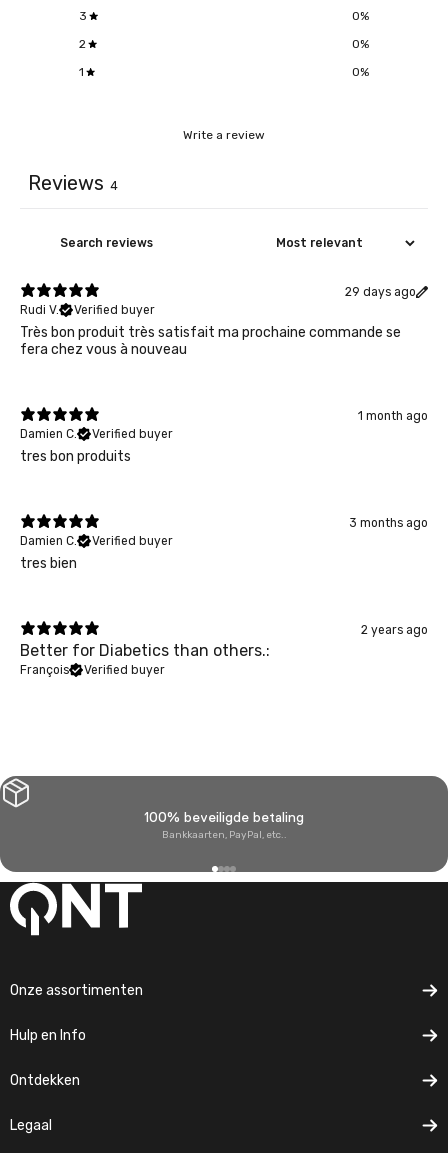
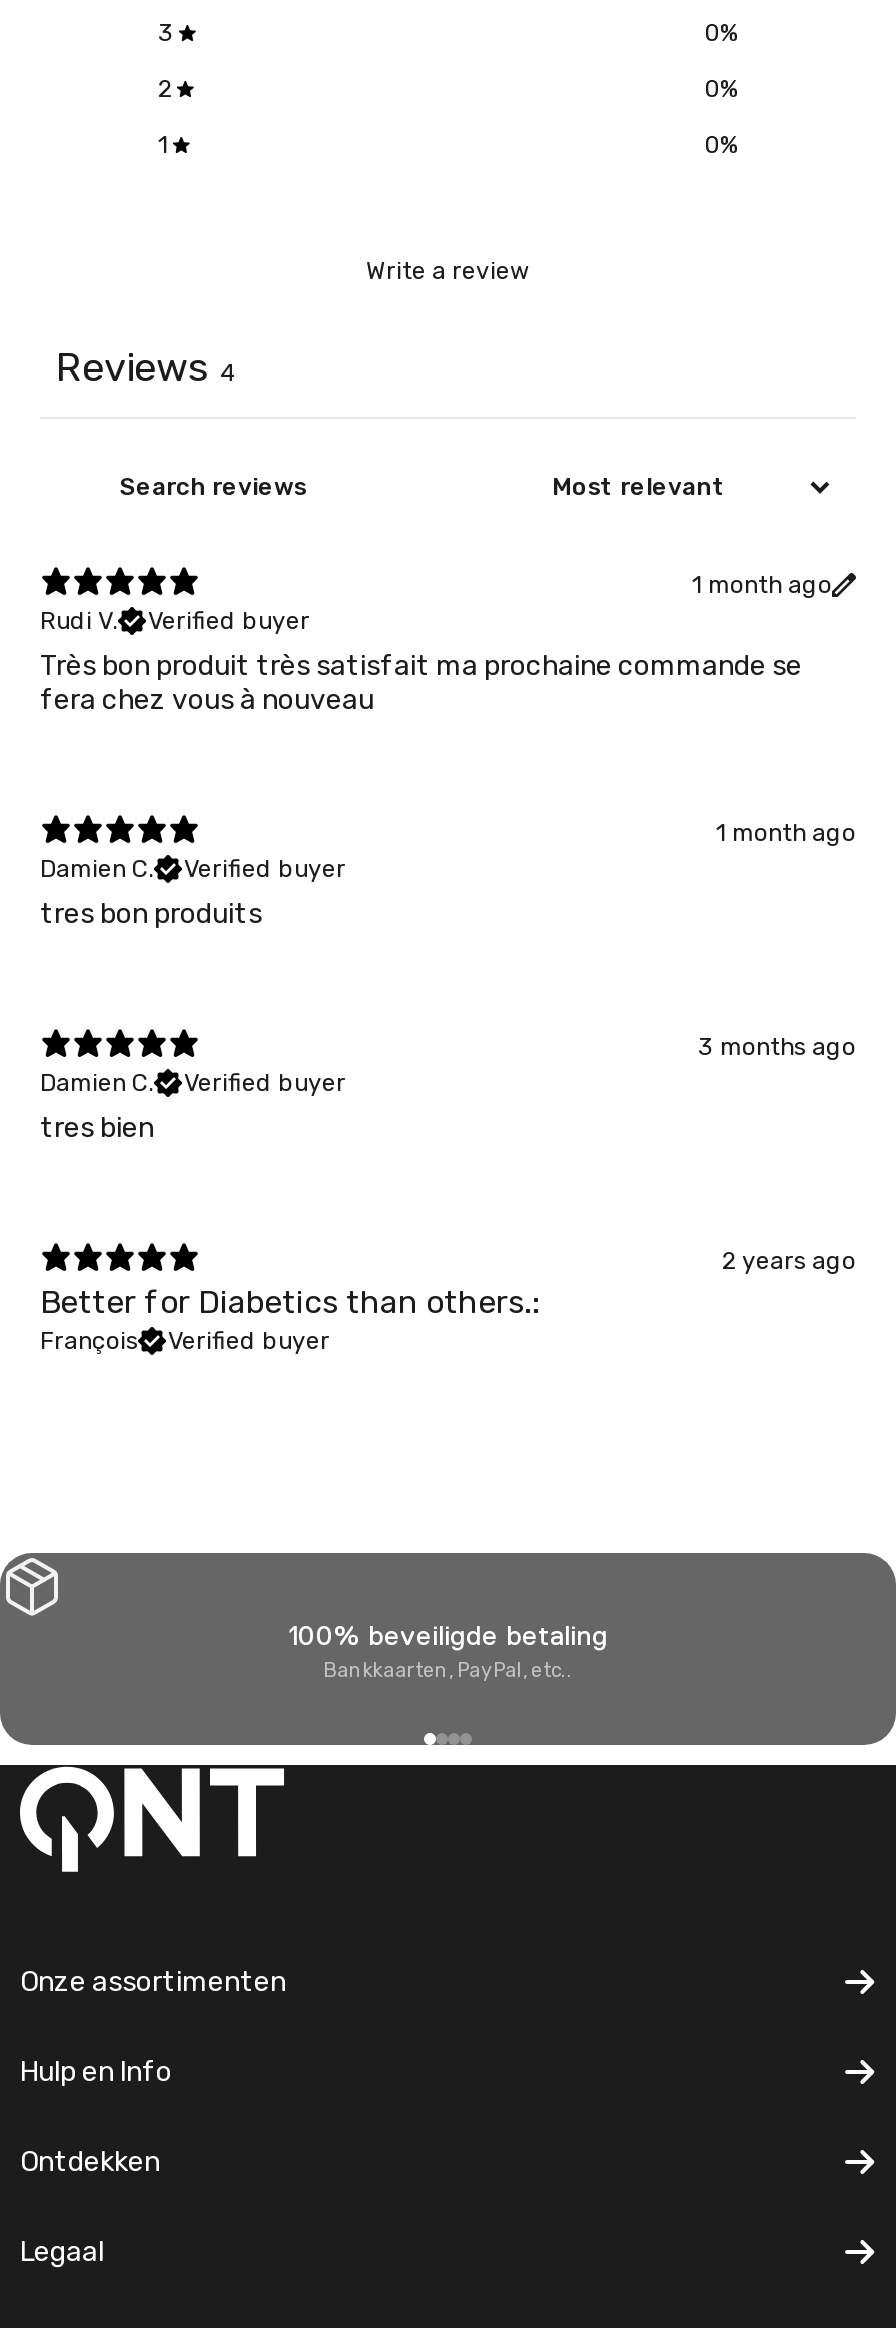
[345,285,416,299] 29 days ago -> [692,570,832,598] 1 month ago

